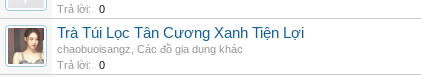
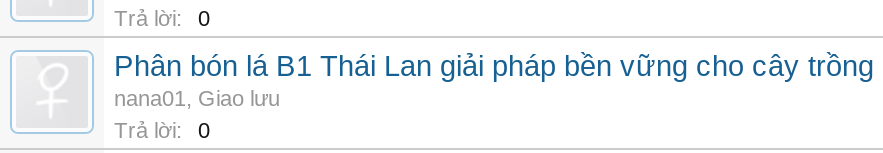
[7,27,44,65] [image] -> none
[57,25,304,55] Trà Túi Lọc Tân Cương Xanh Tiện Lợi | chaobuoisangz, Các đồ gia dụng khác -> [114,50,874,110] Phân bón lá B1 Thái Lan giải pháp bền vững cho cây trồng | nana01, Giao lưu

